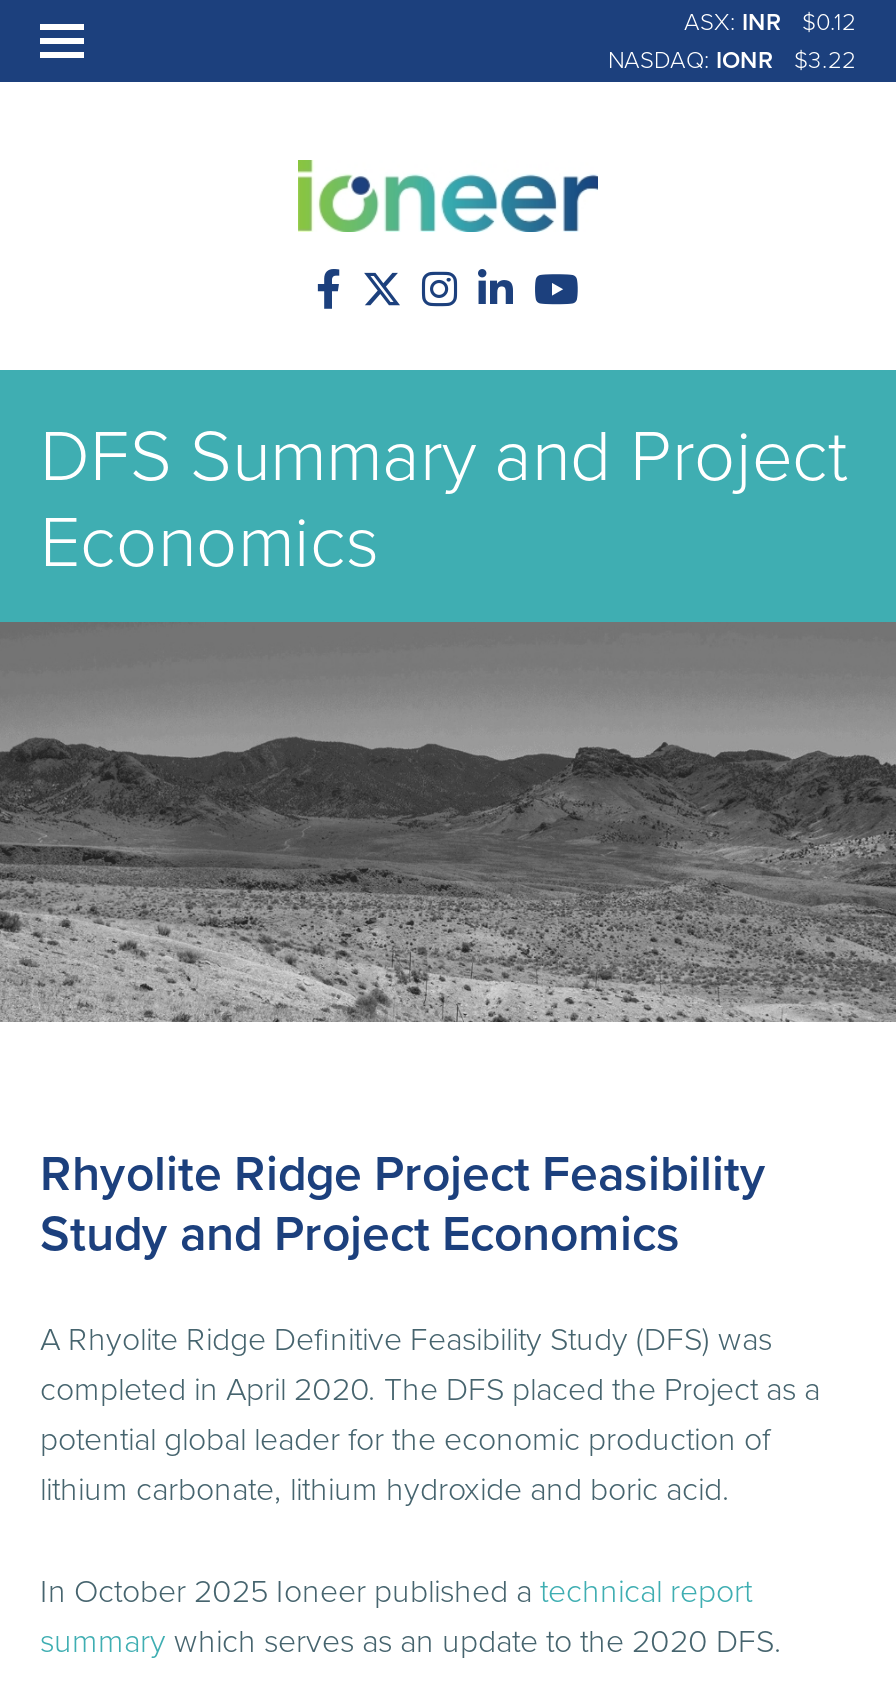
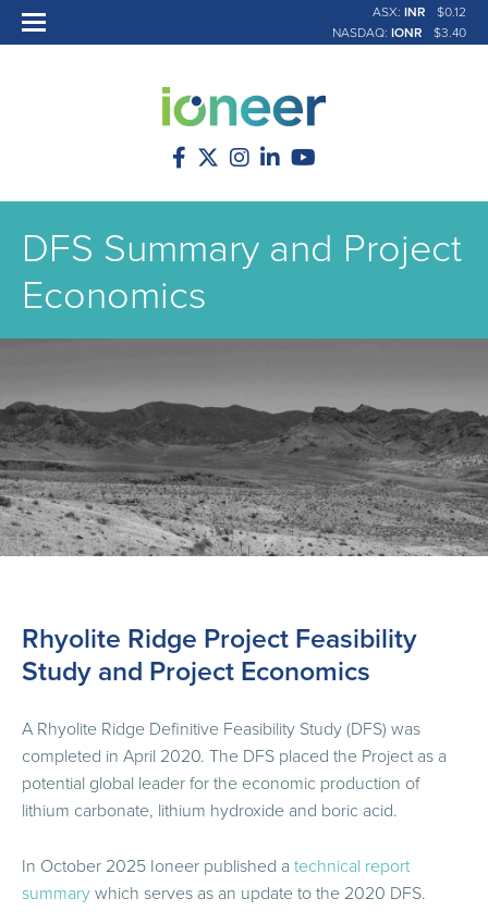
[608,42,856,76] NASDAQ: IONR $3.22 -> [332,23,466,41] NASDAQ: IONR $3.40

